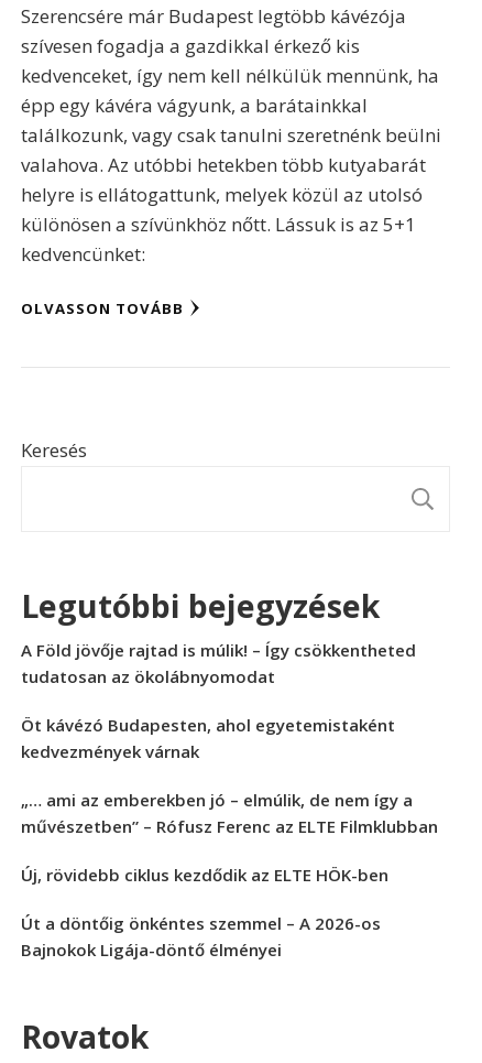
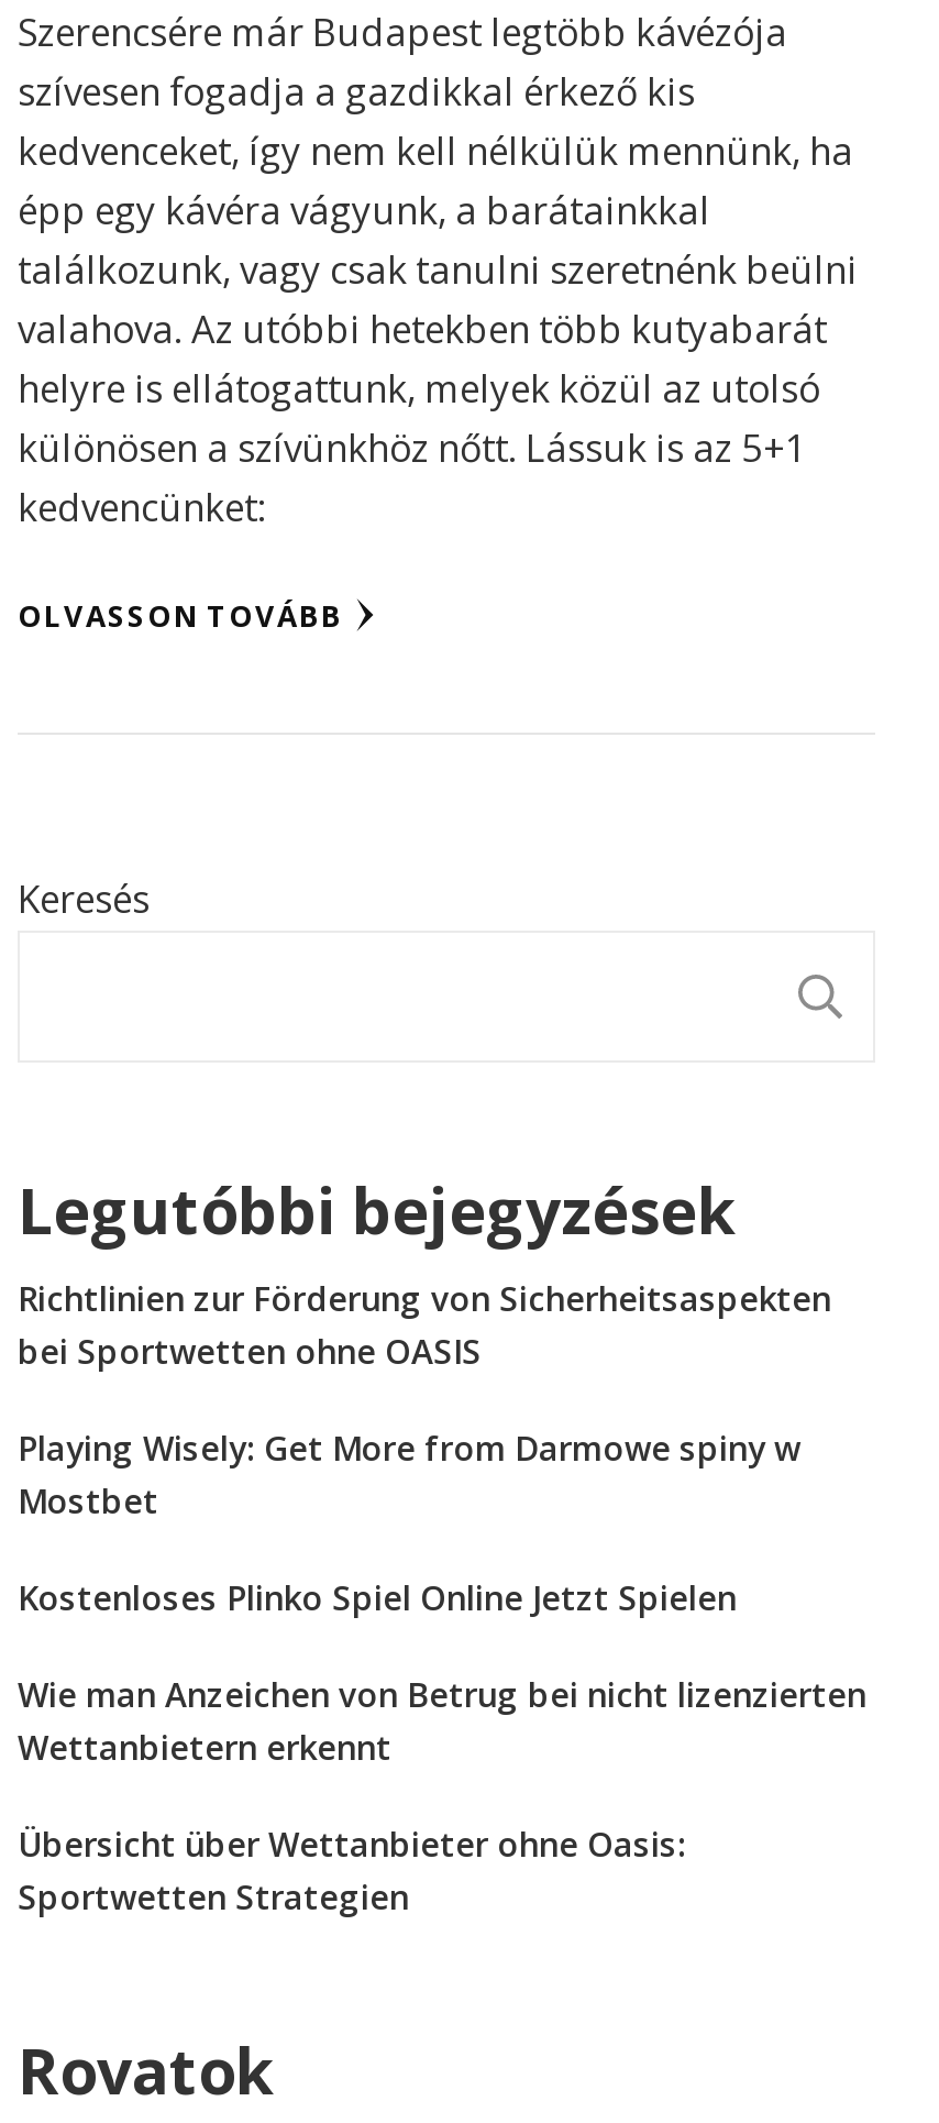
[21,639,416,687] A Föld jövője rajtad is múlik! – Így csökkentheted | tudatosan az ökolábnyomodat -> [18,1275,831,1372] Richtlinien zur Förderung von Sicherheitsaspekten | bei Sportwetten ohne OASIS
[21,713,395,762] Öt kávézó Budapesten, ahol egyetemistaként | kedvezmények várnak -> [18,1425,800,1522] Playing Wisely: Get More from Darmowe spiny w | Mostbet
[21,788,438,837] „… ami az emberekben jó – elmúlik, de nem így a | művészetben” – Rófusz Ferenc az ELTE Filmklubban -> [18,1575,737,1619] Kostenloses Plinko Spiel Online Jetzt Spielen
[21,863,388,885] Új, rövidebb ciklus kezdődik az ELTE HÖK-ben -> [18,1671,866,1768] Wie man Anzeichen von Betrug bei nicht lizenzierten | Wettanbietern erkennt
[21,912,381,960] Út a döntőig önkéntes szemmel – A 2026-os | Bajnokok Ligája-döntő élményei -> [18,1821,686,1918] Übersicht über Wettanbieter ohne Oasis: | Sportwetten Strategien

